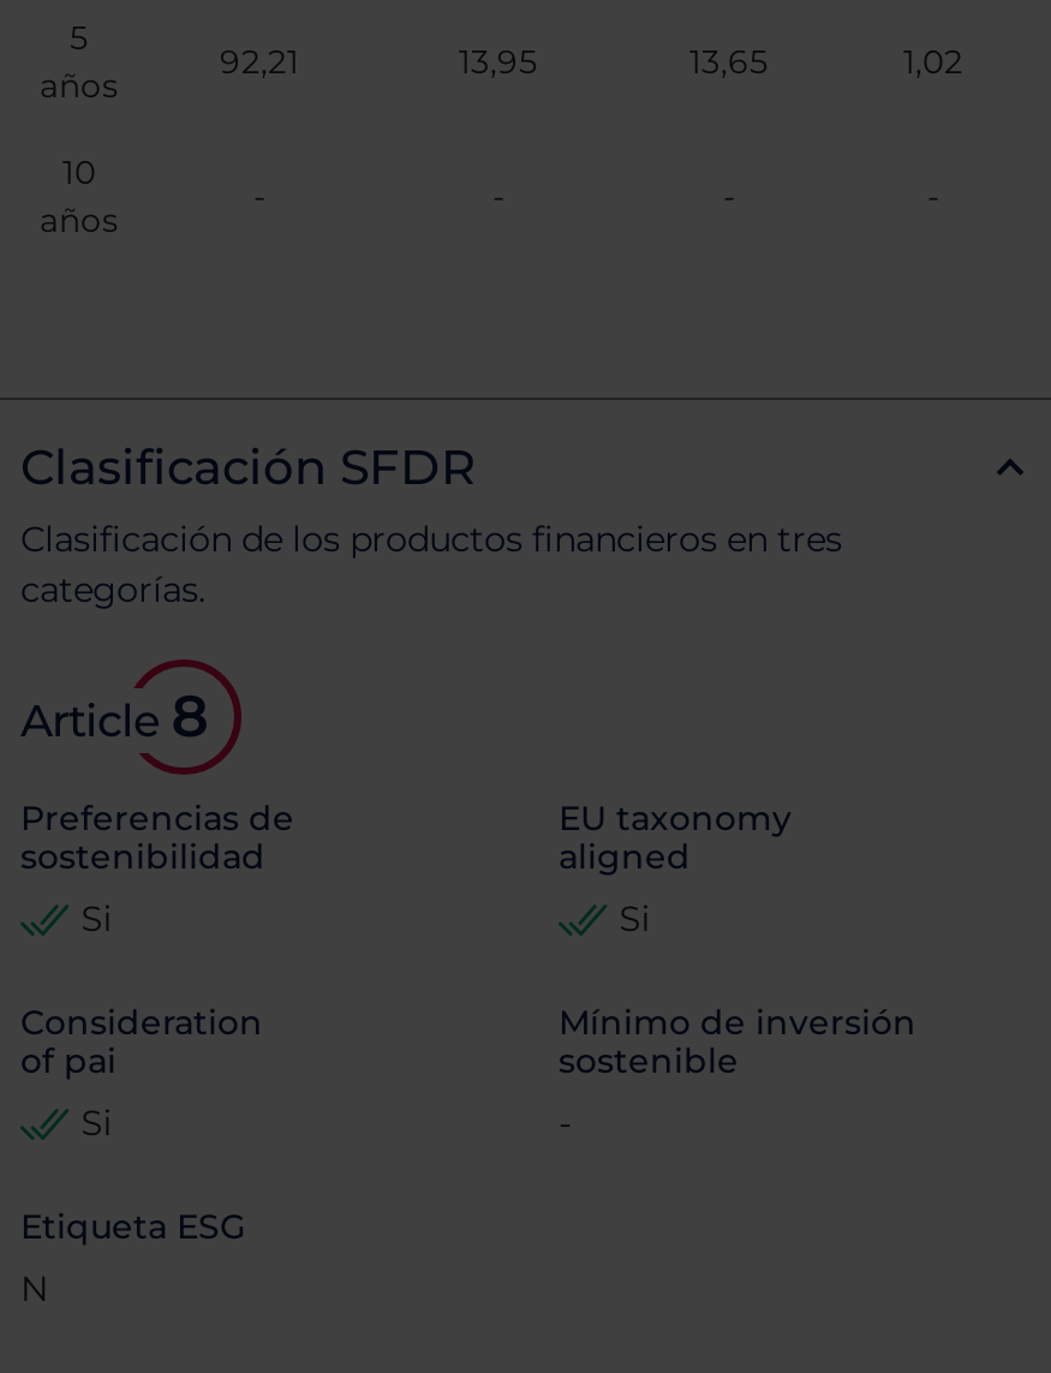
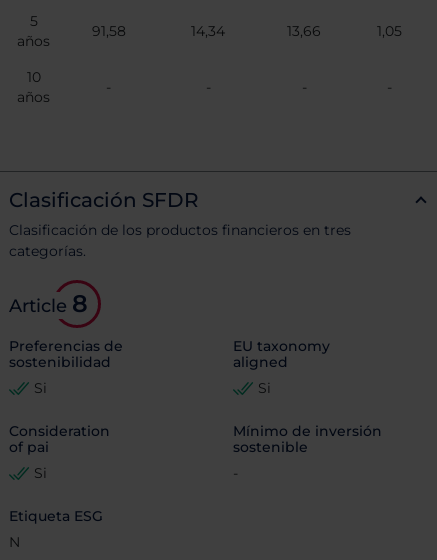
[220,43,299,81] 92,21 -> [91,23,125,39] 91,58
[459,43,538,81] 13,95 -> [191,23,225,39] 14,34
[689,43,769,81] 13,65 -> [287,23,321,39] 13,66
[903,43,963,81] 1,02 -> [376,23,401,39] 1,05

